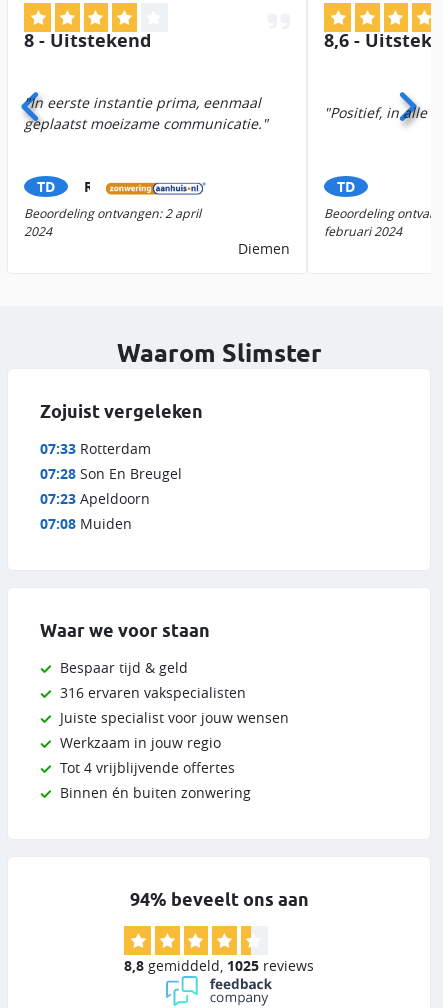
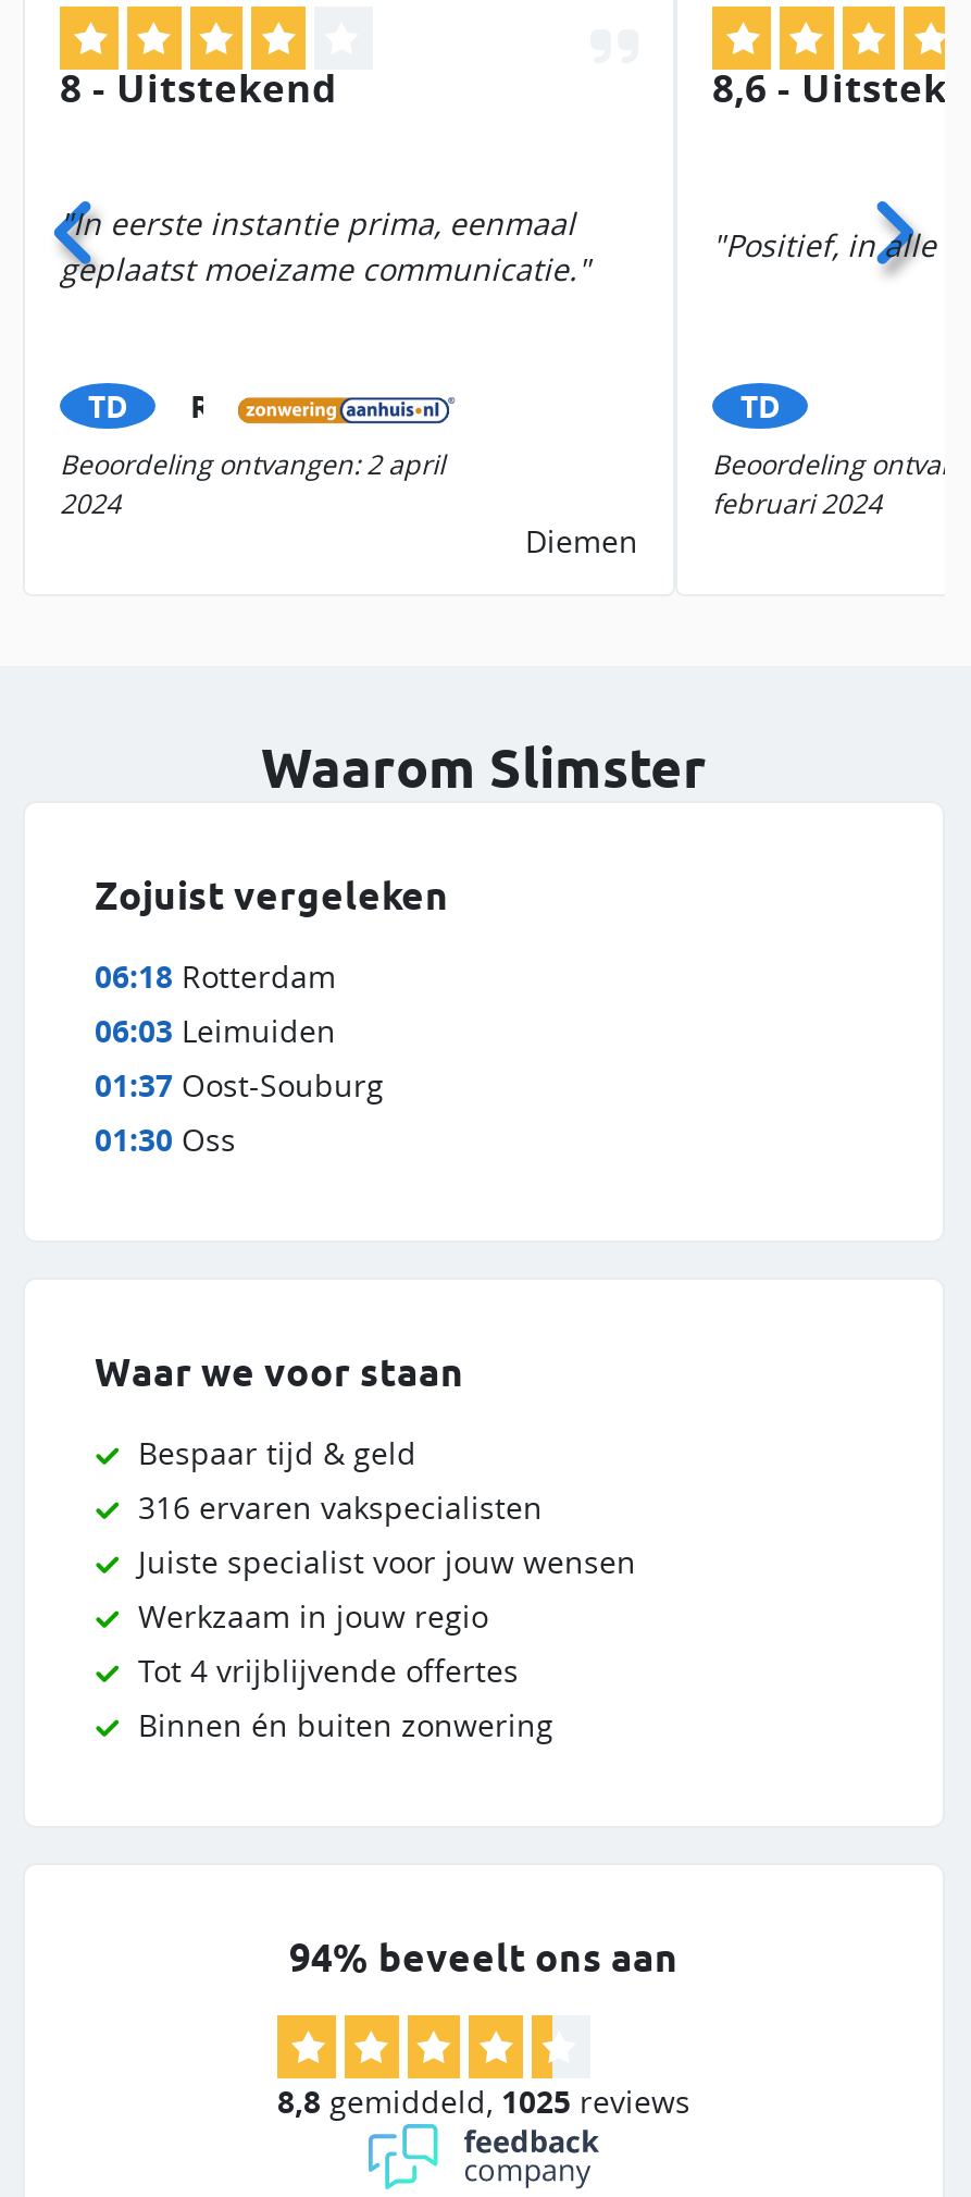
[40,439,182,533] 07:33 Rotterdam | 07:28 Son En Breugel | 07:23 Apeldoorn | 07:08 Muiden -> [95,956,384,1160] 06:18 Rotterdam | 06:03 Leimuiden | 01:37 Oost-Souburg | 01:30 Oss

